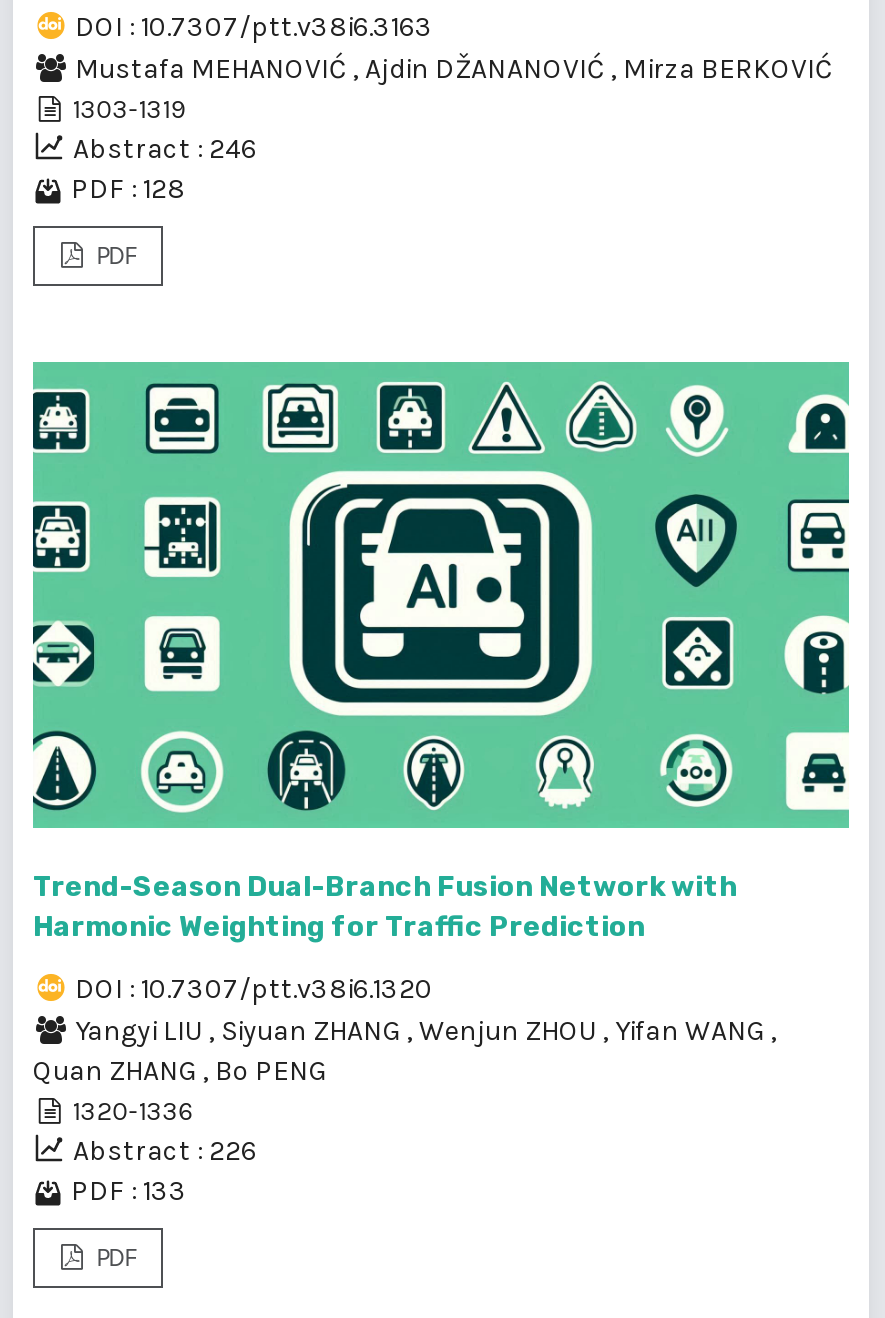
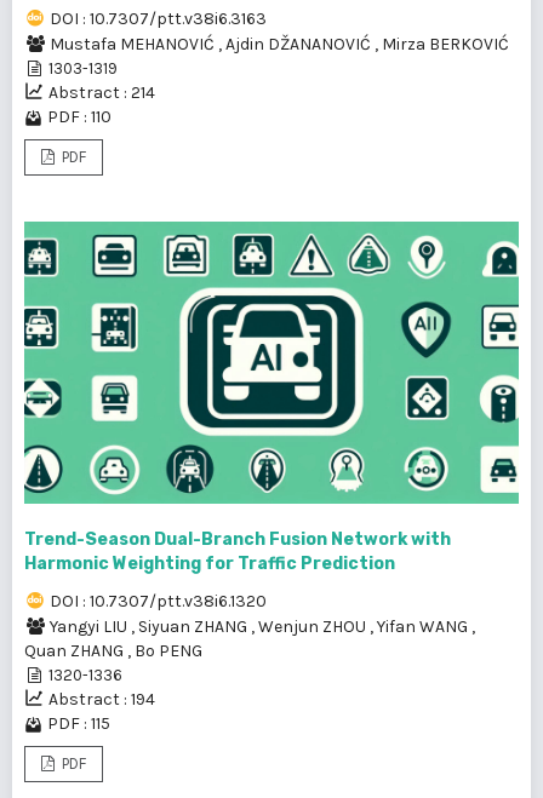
[73,132,257,166] Abstract : 246 -> [48,83,155,103] Abstract : 214
[71,172,185,206] PDF : 128 -> [47,107,112,127] PDF : 110
[73,1135,257,1169] Abstract : 226 -> [48,690,155,710] Abstract : 194
[71,1175,187,1209] PDF : 133 -> [47,714,110,734] PDF : 115

